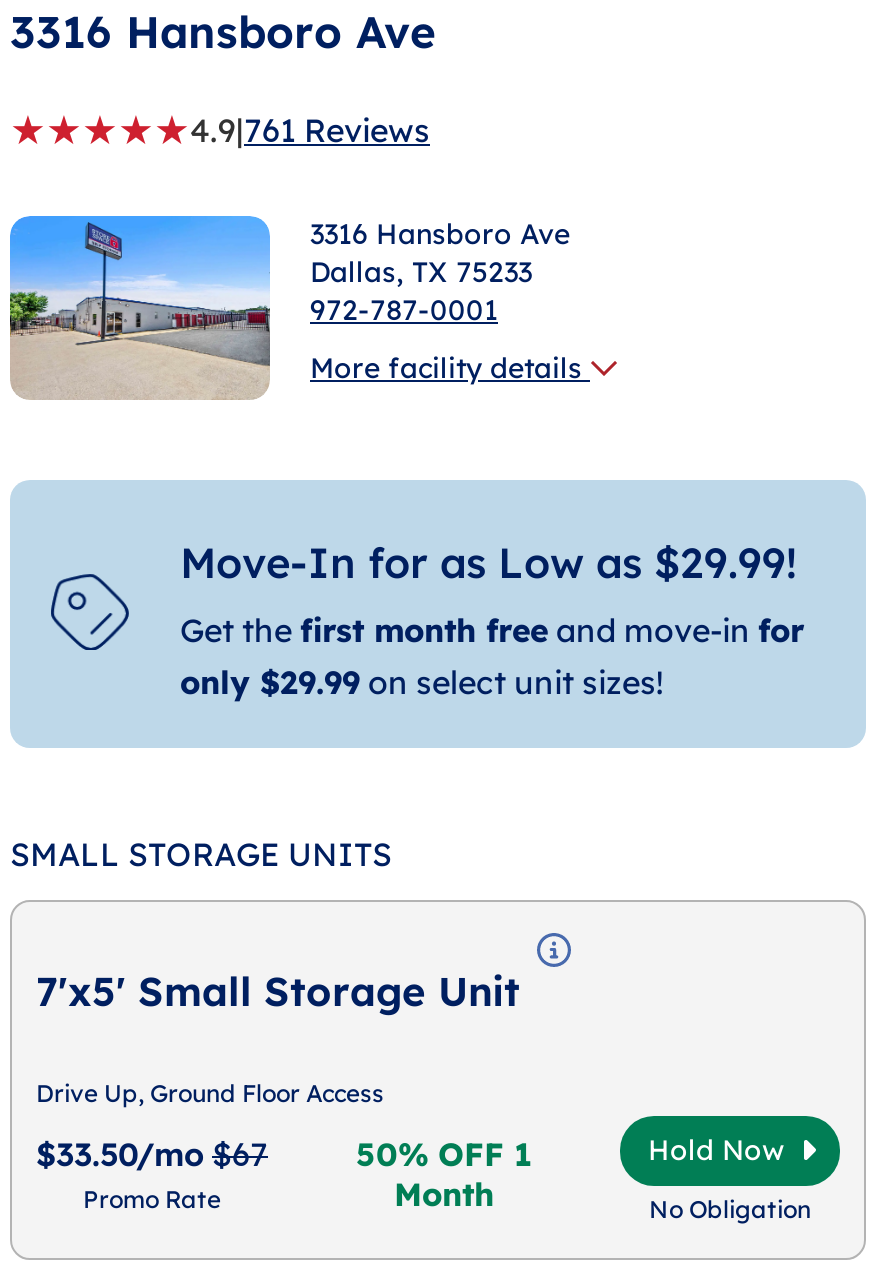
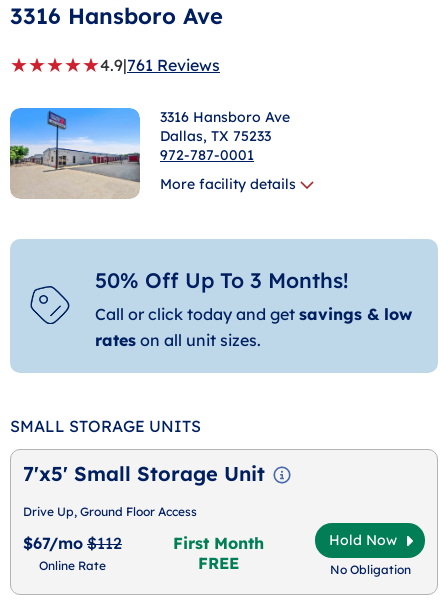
[180,534,804,700] Move-In for as Low as $29.99! | Get the first month free and move-in for | only $29.99 on select unit sizes! -> [95,267,412,350] 50% Off Up To 3 Months! | Call or click today and get savings & low | rates on all unit sizes.
[36,1134,268,1214] $33.50/mo $67 | Promo Rate -> [23,533,122,573] $67/mo $112 | Online Rate
[356,1134,532,1214] 50% OFF 1 | Month -> [173,533,264,573] First Month | FREE

